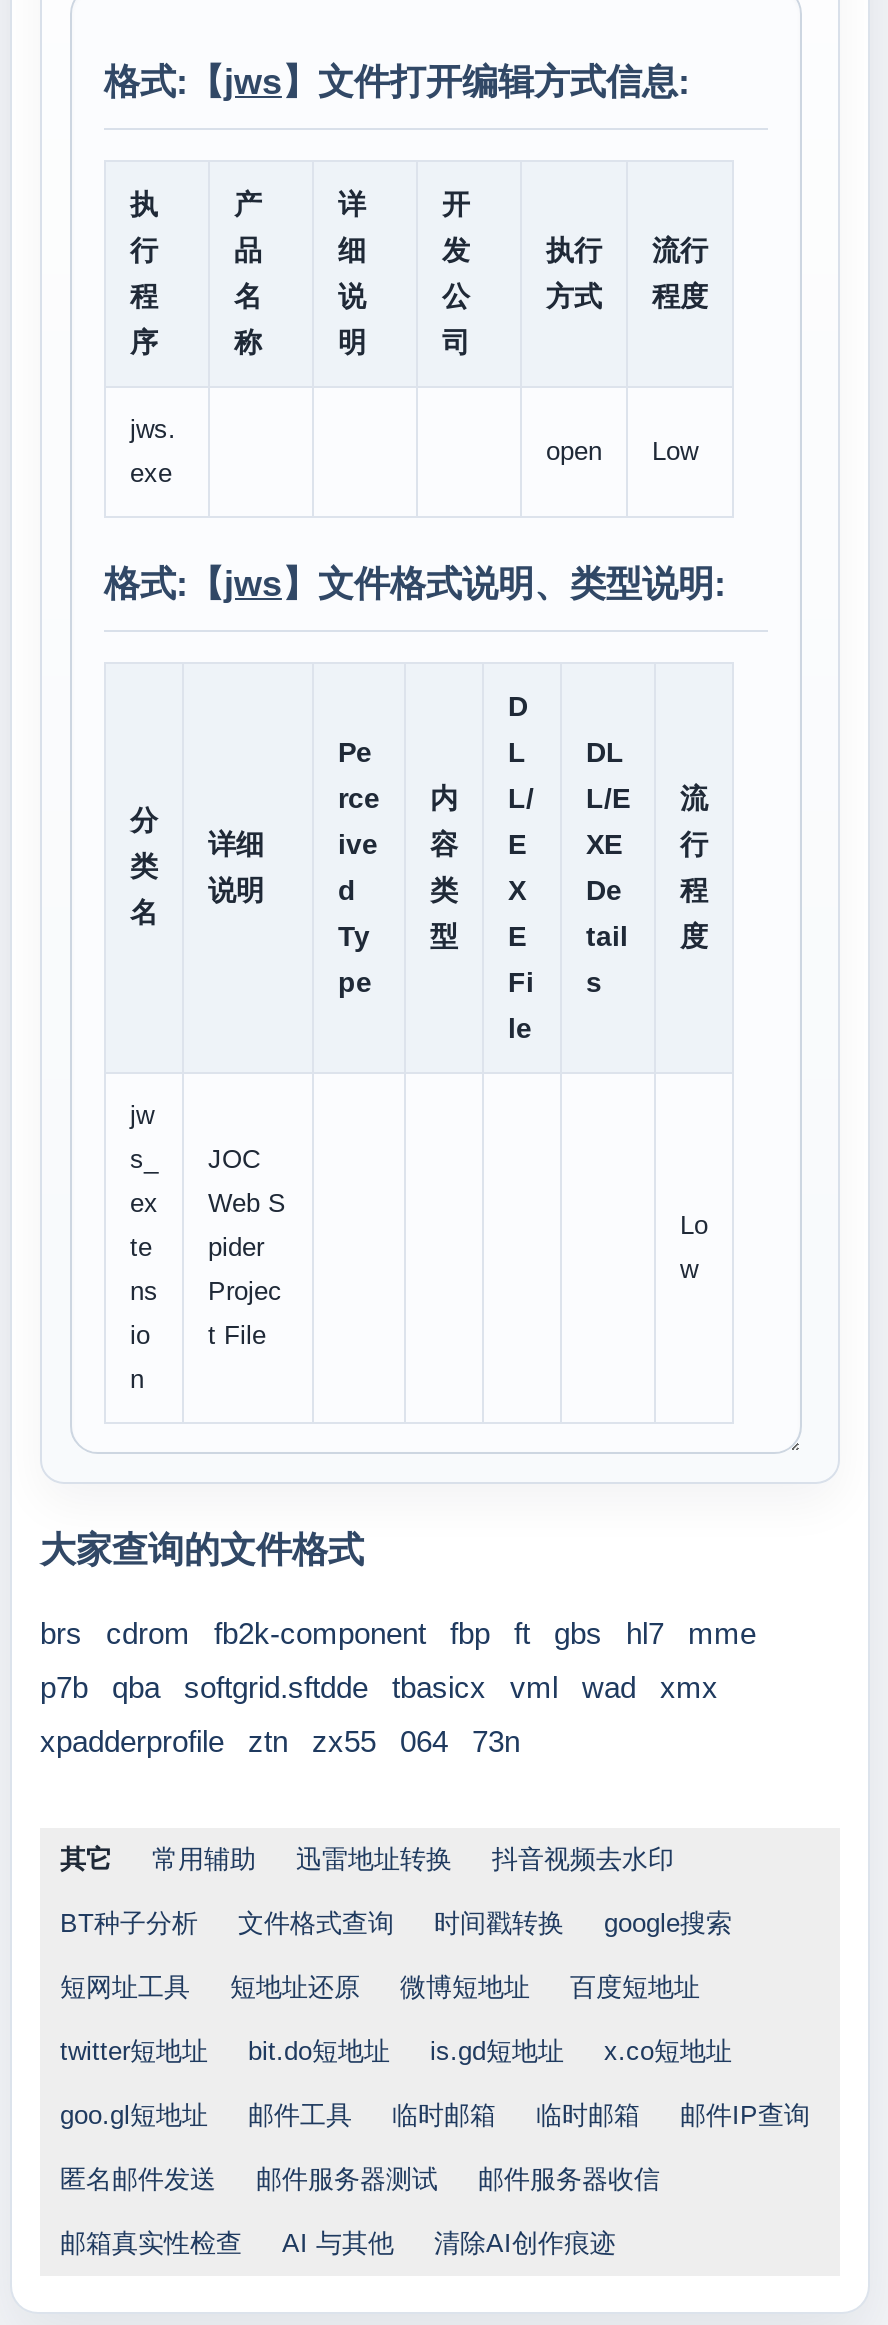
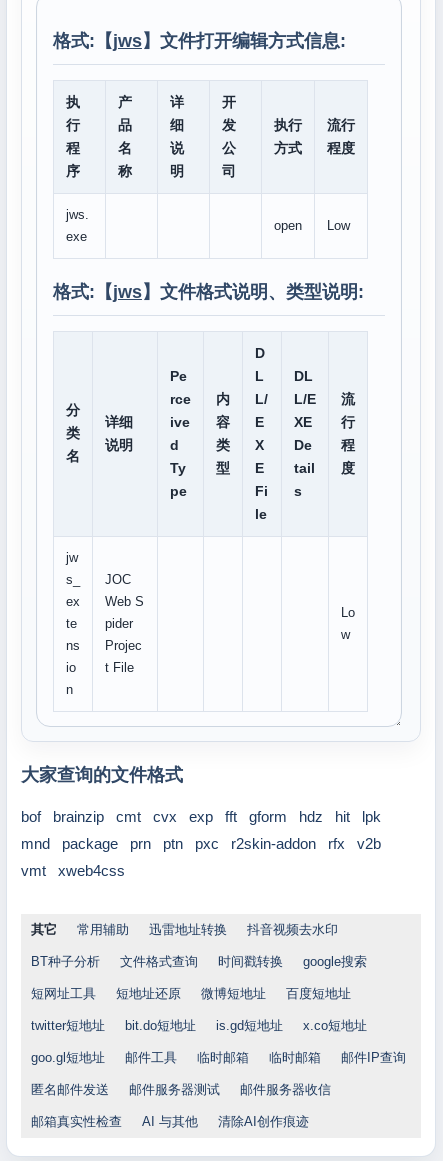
[40,1616,756,1650] brs | cdrom | fb2k-component | fbp | ft | gbs | hl7 | mme -> [21,808,381,825] bof | brainzip | cmt | cvx | exp | fft | gform | hdz | hit | lpk
[40,1670,718,1704] p7b | qba | softgrid.sftdde | tbasicx | vml | wad | xmx -> [21,835,381,852] mnd | package | prn | ptn | pxc | r2skin-addon | rfx | v2b
[40,1724,520,1758] xpadderprofile | ztn | zx55 | 064 | 73n -> [21,862,125,879] vmt | xweb4css

